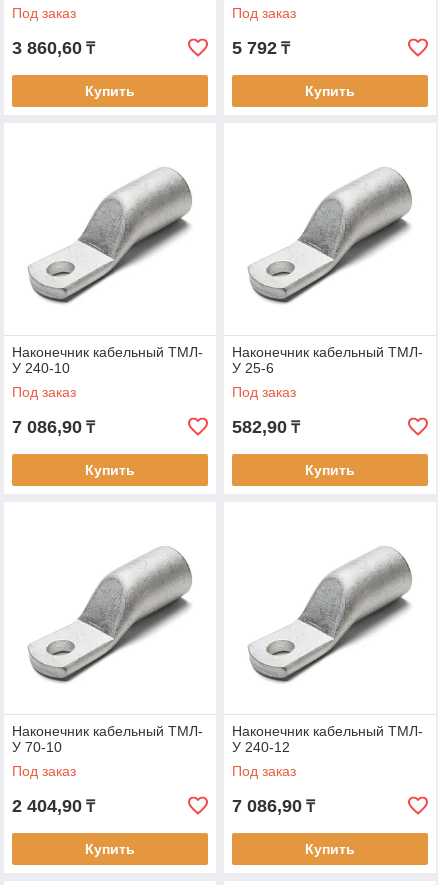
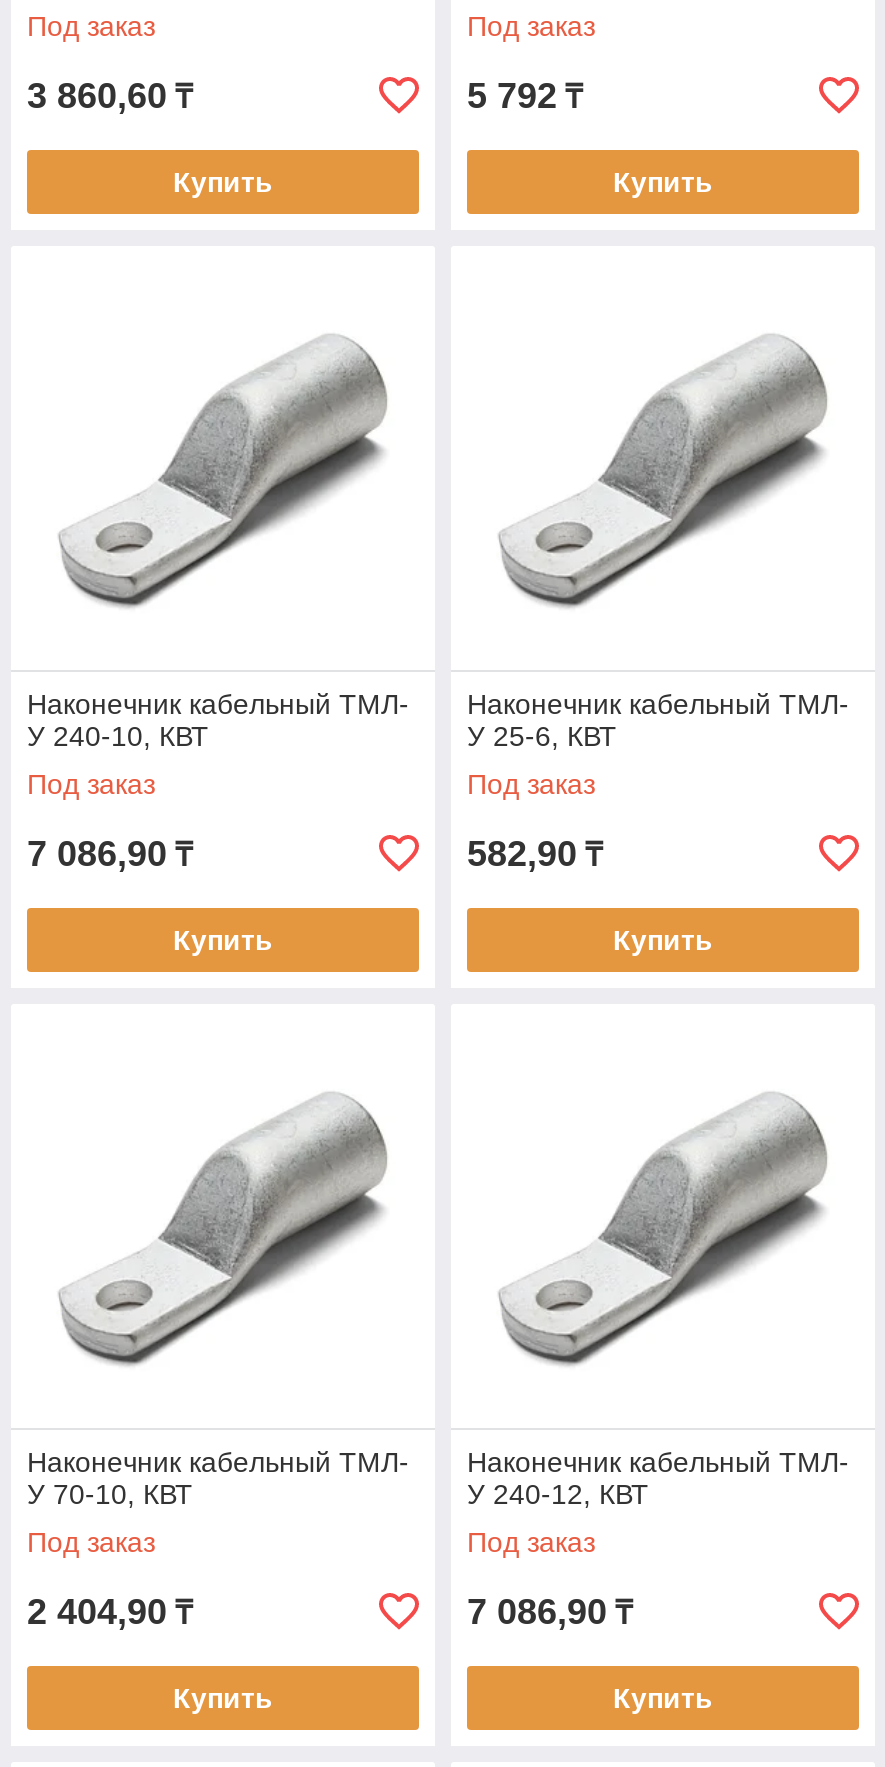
[12,360,70,376] У 240-10 -> [27,720,209,752] У 240-10, КВТ
[232,360,274,376] У 25-6 -> [467,720,617,752] У 25-6, КВТ
[12,739,62,755] У 70-10 -> [27,1478,193,1510] У 70-10, КВТ
[232,739,290,755] У 240-12 -> [467,1478,649,1510] У 240-12, КВТ

